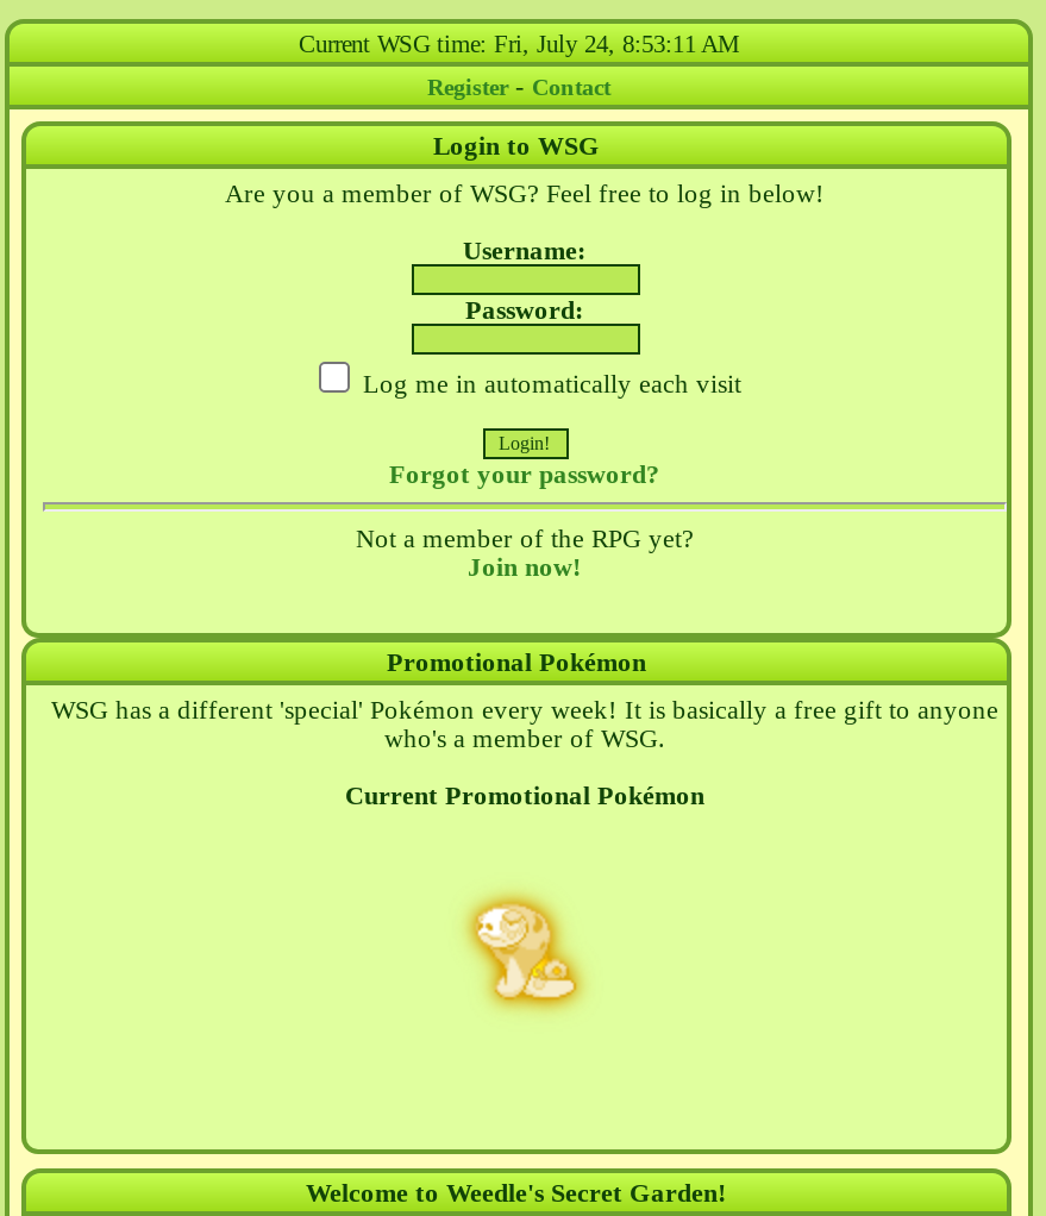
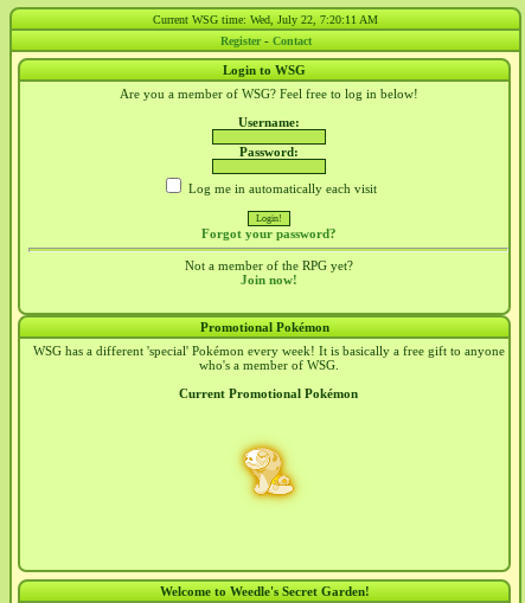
[299,30,739,56] Current WSG time: Fri, July 24, 8:53:11 AM -> [153,12,378,25] Current WSG time: Wed, July 22, 7:20:11 AM

